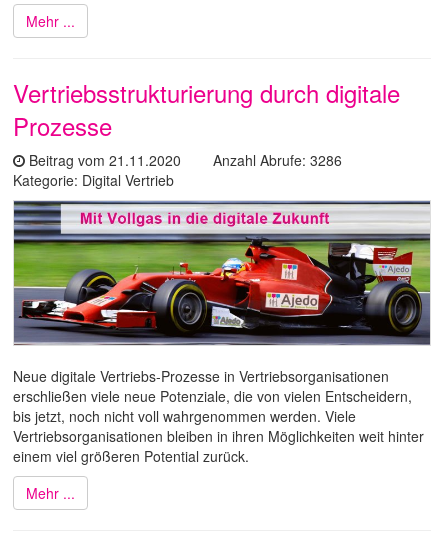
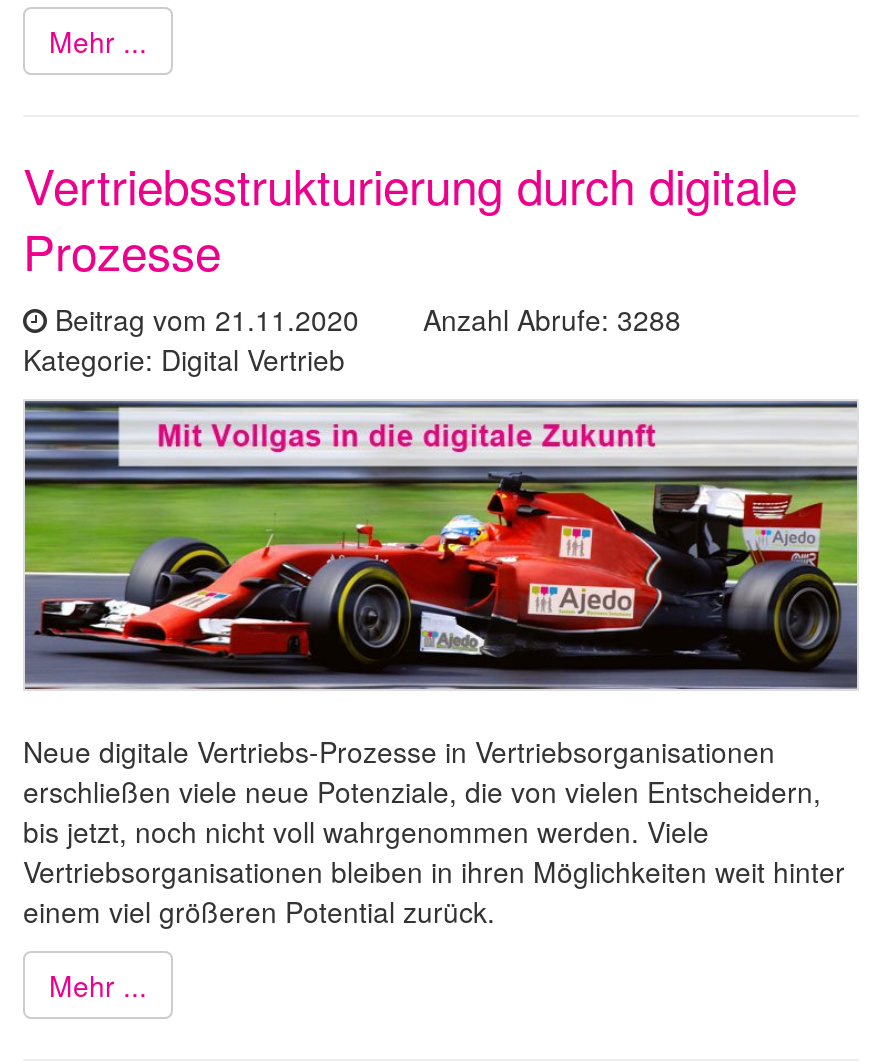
[25,150,370,170] Beitrag vom 21.11.2020 Anzahl Abrufe: 3286 -> [47,298,737,338] Beitrag vom 21.11.2020 Anzahl Abrufe: 3288

